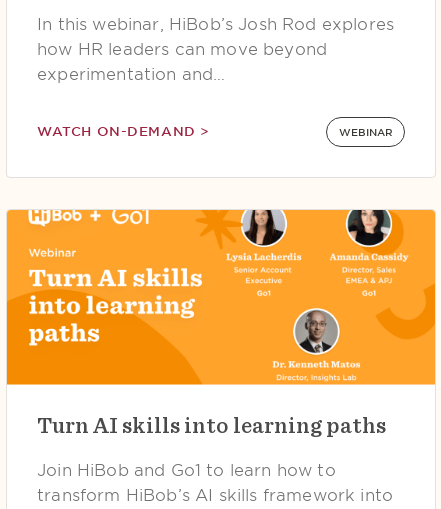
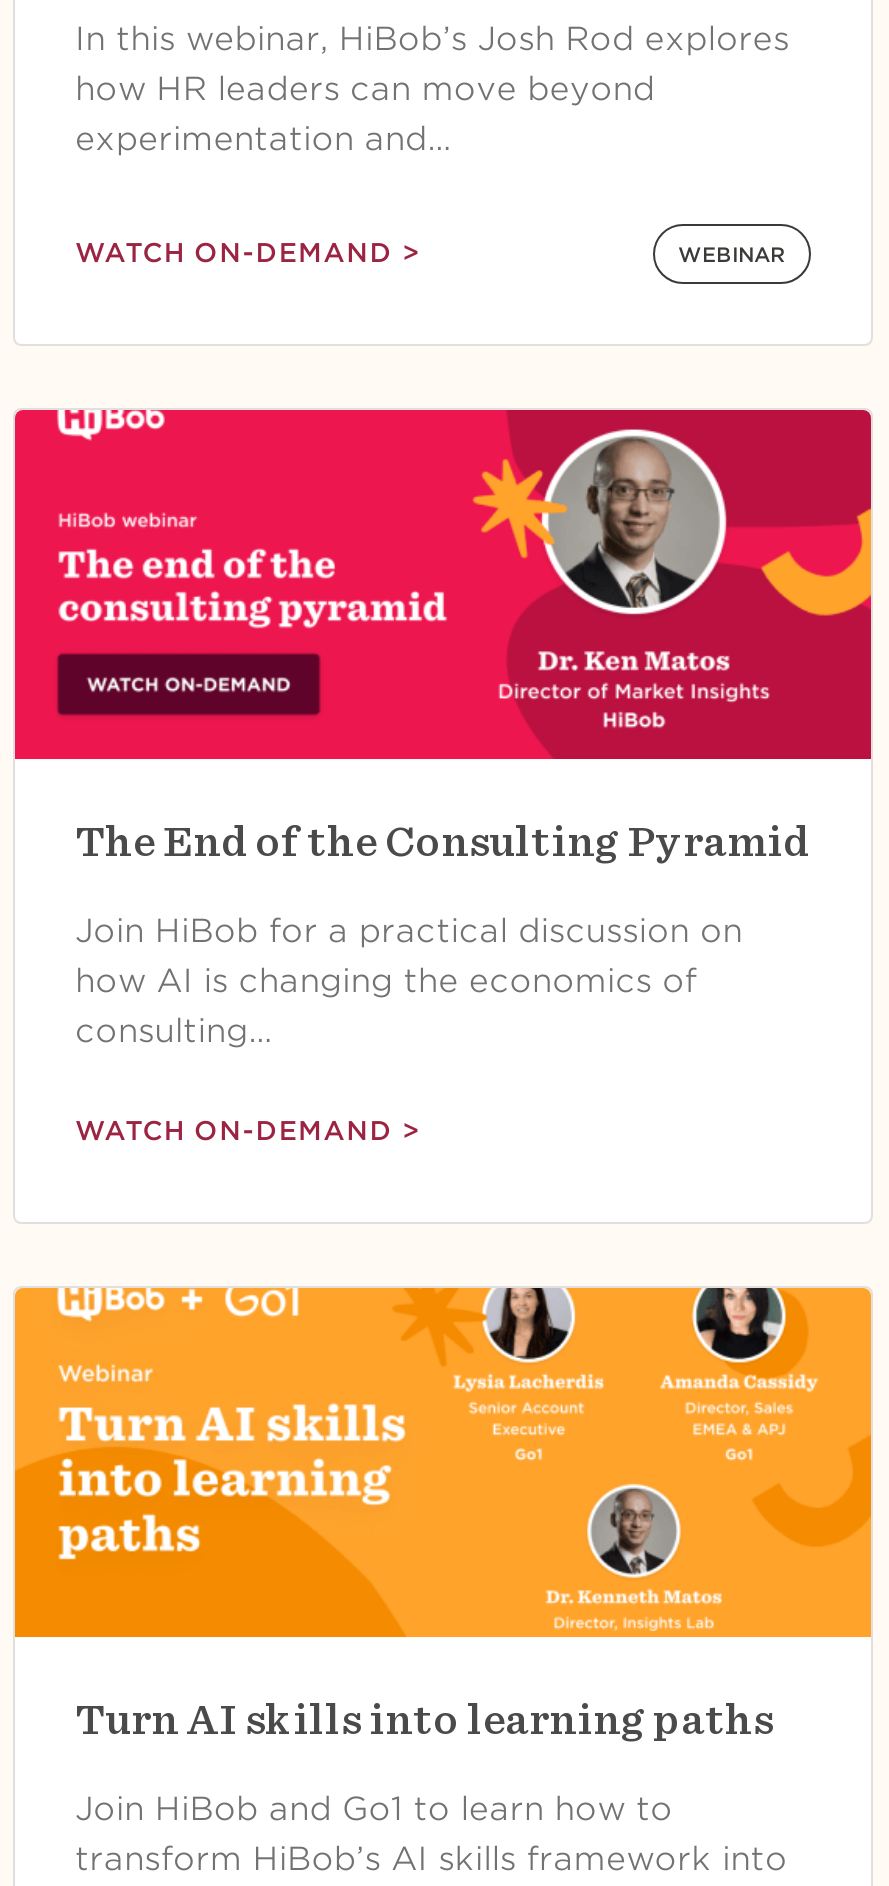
none -> [13,408,873,1146] [image] | The End of the Consulting Pyramid | Join HiBob for a practical discussion on | how AI is changing the economics of | consulting… | WATCH ON-DEMAND >

